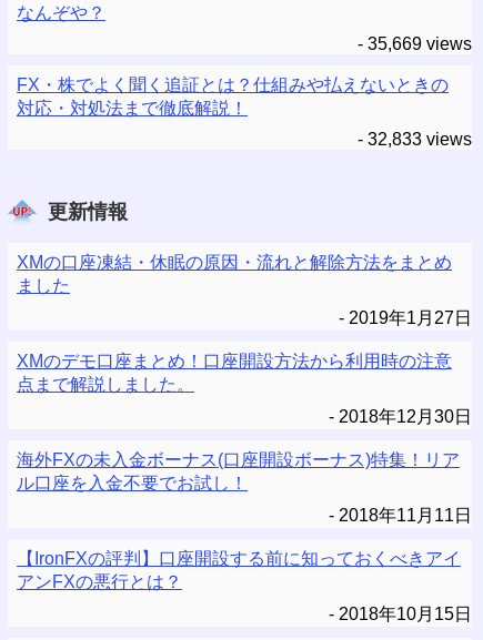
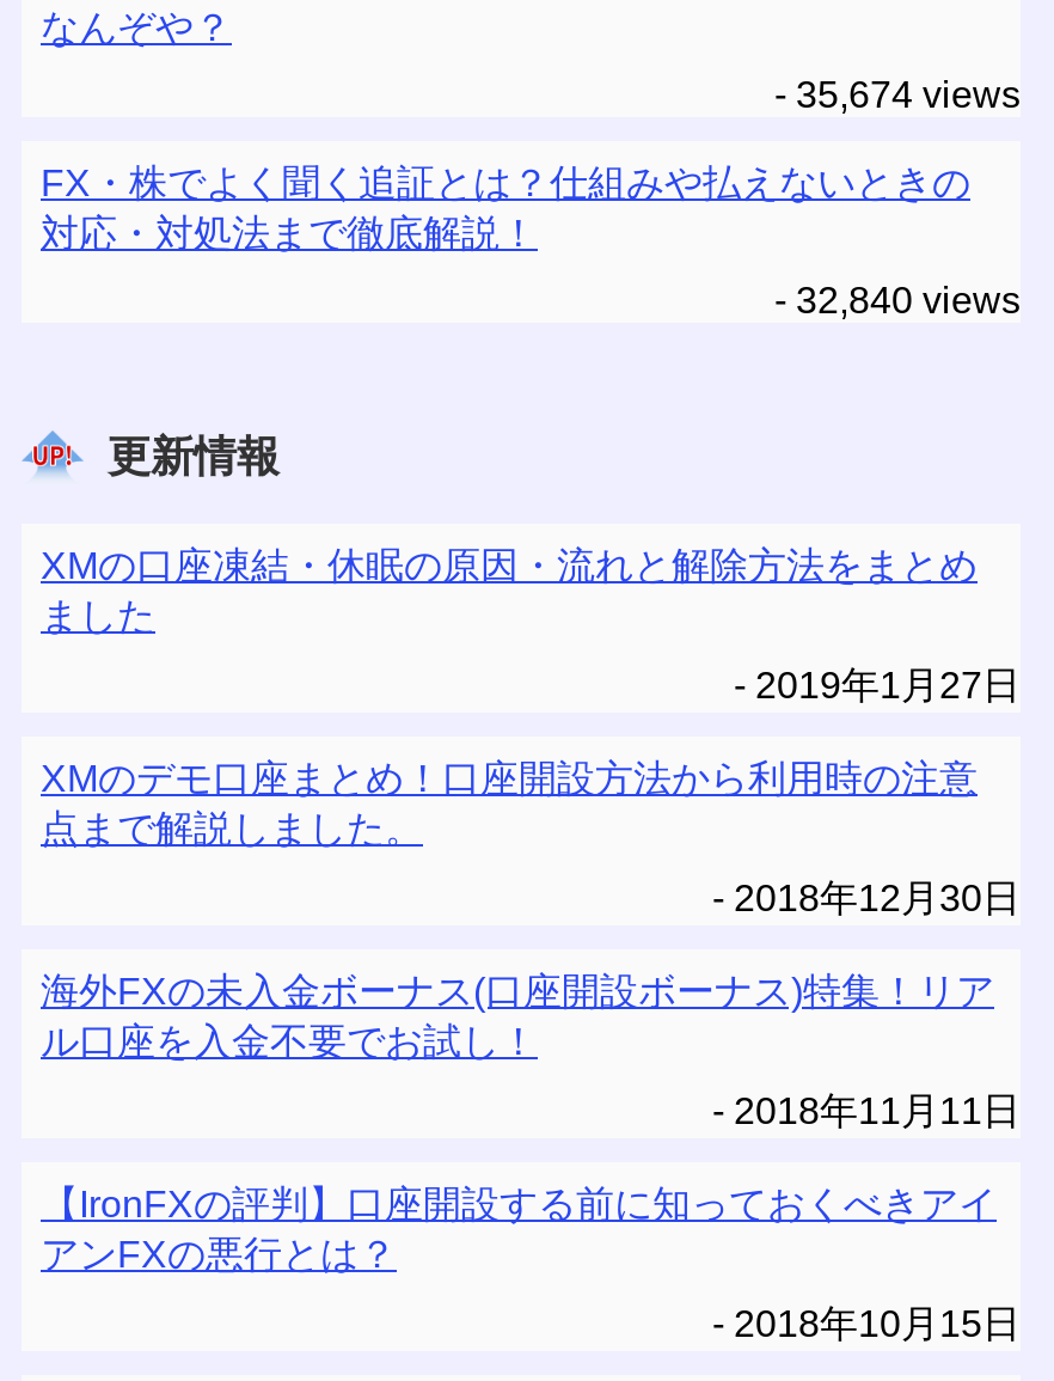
[358,35,472,53] - 35,669 views -> [774,75,1021,115] - 35,674 views
[358,130,472,149] - 32,833 views -> [774,280,1021,321] - 32,840 views

